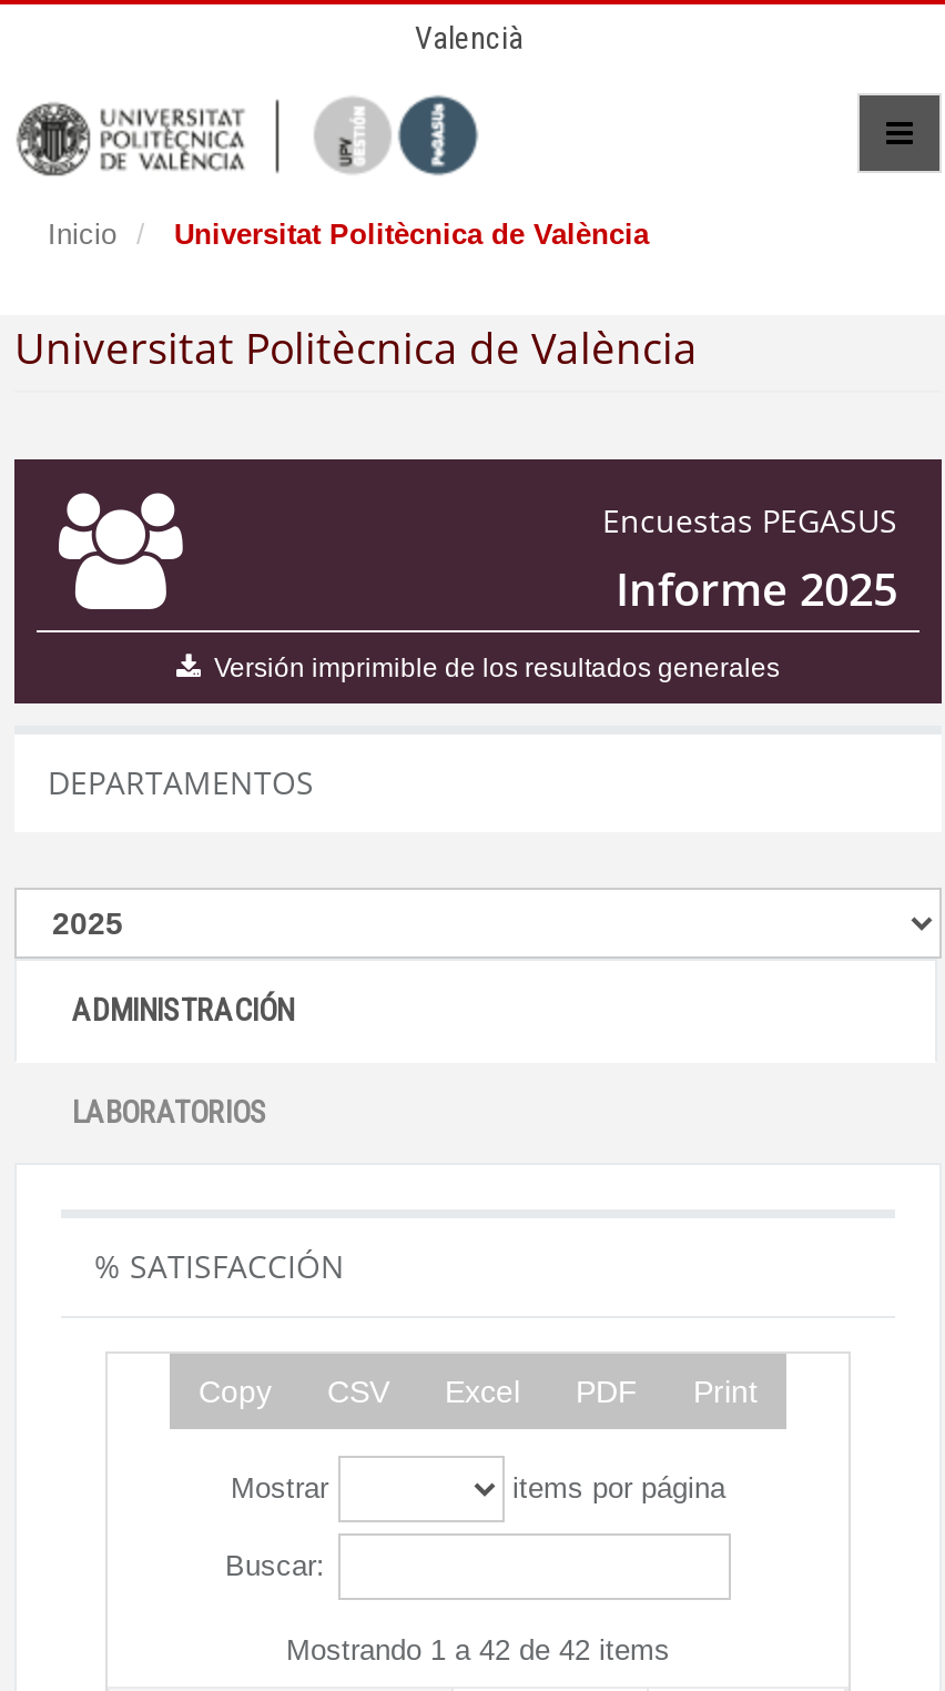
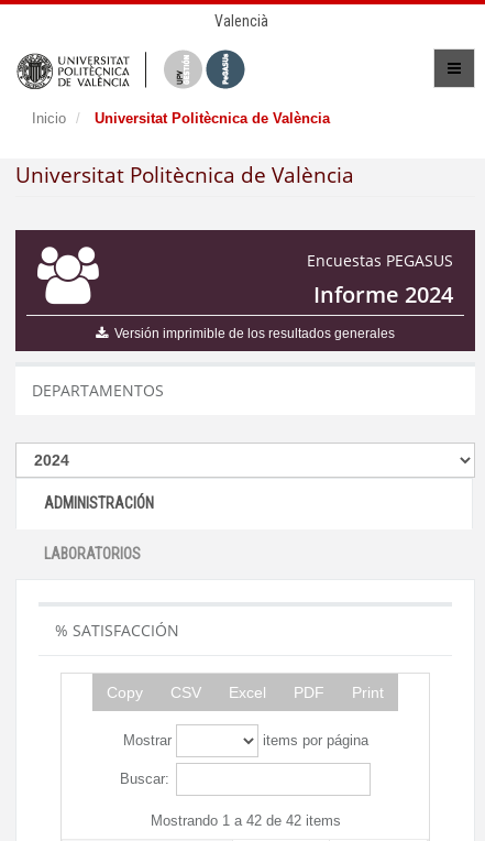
[616,559,897,619] Informe 2025 -> [313,280,453,309] Informe 2024

